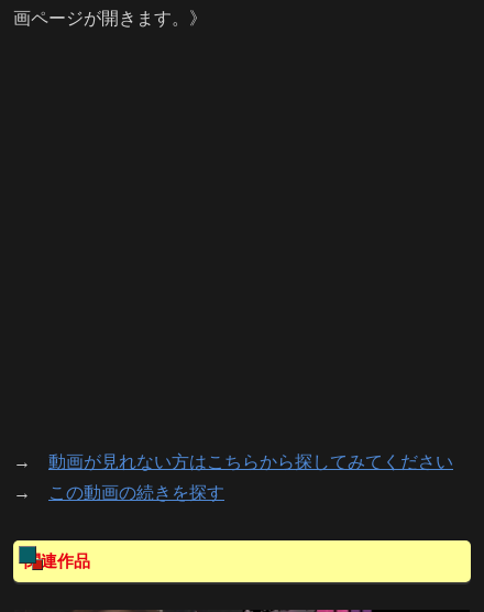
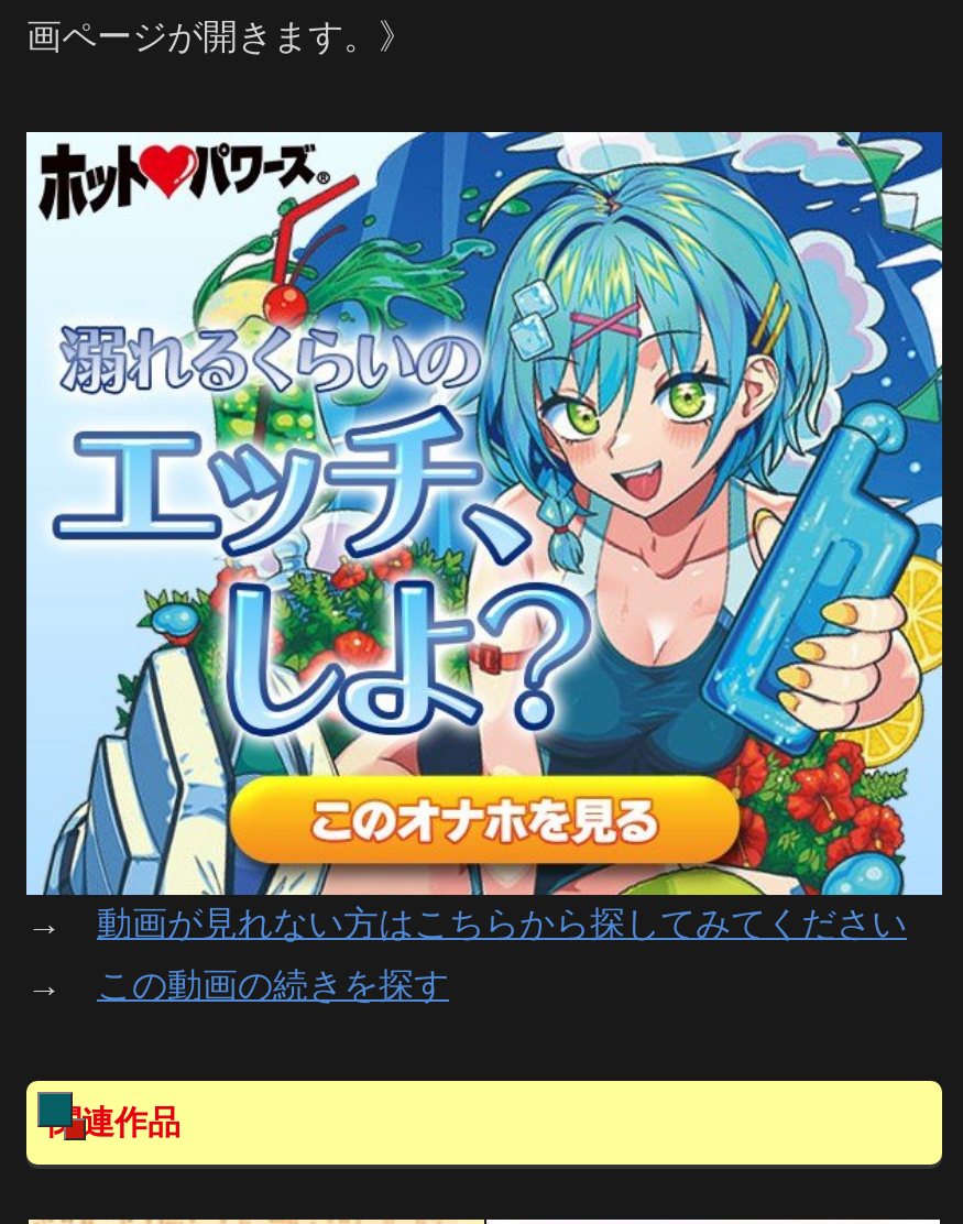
none -> [24,130,944,898] [image]

